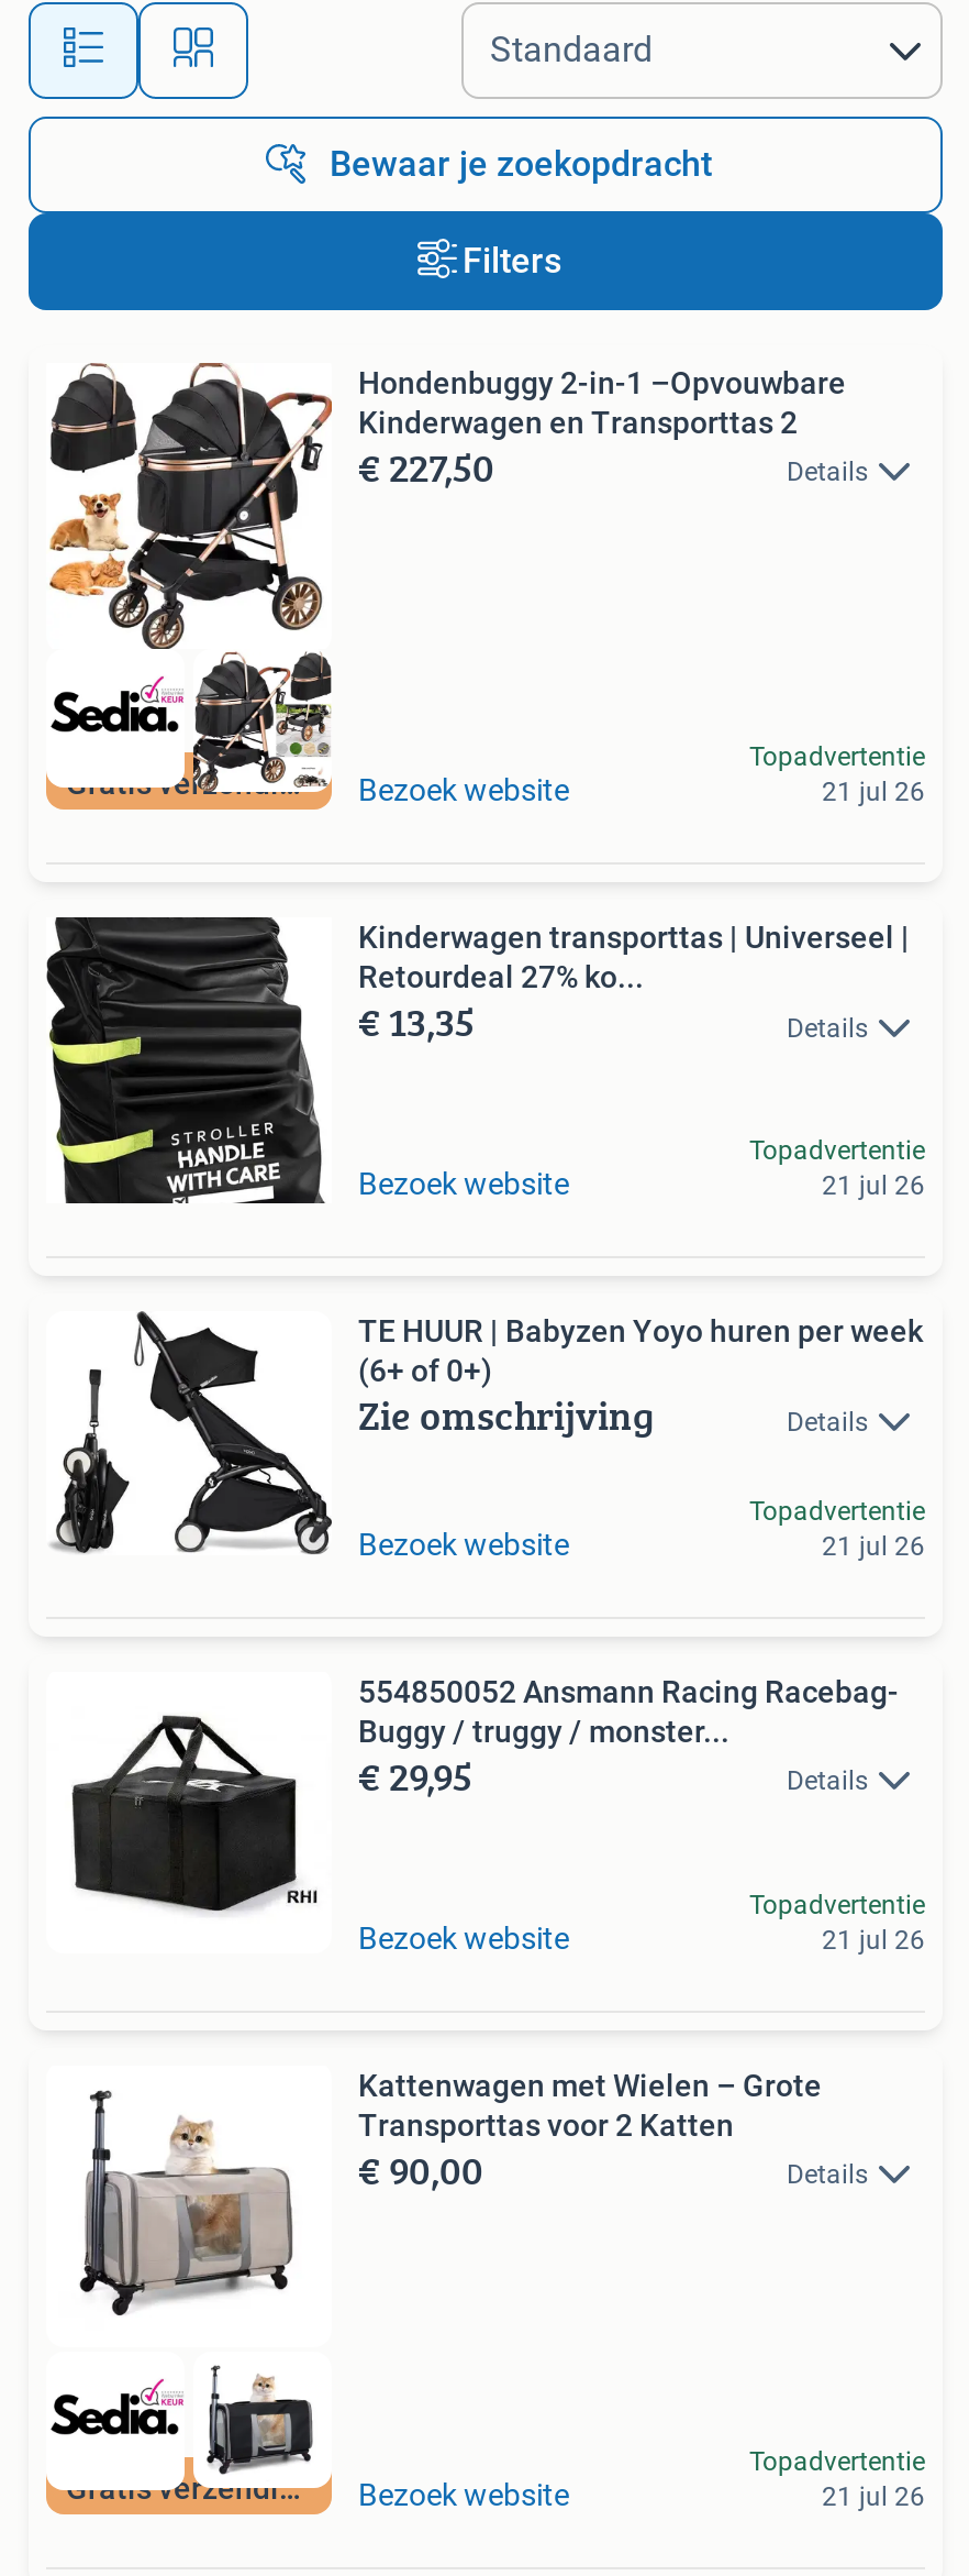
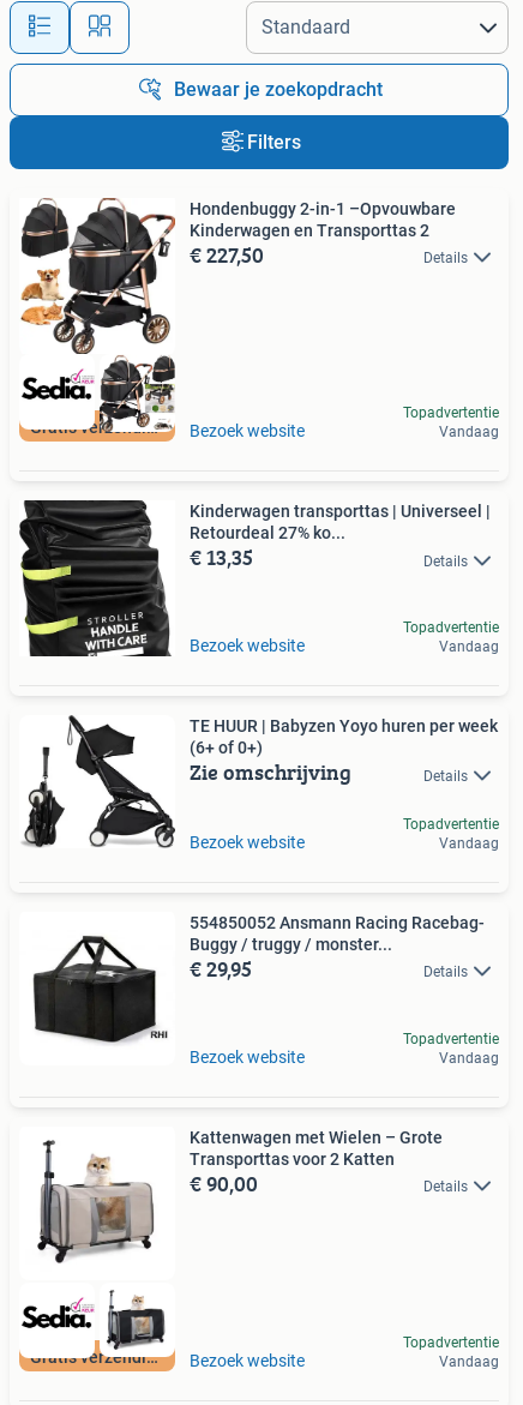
[822,777,925,808] 21 jul 26 -> [439,424,499,441] Vandaag
[822,1171,925,1202] 21 jul 26 -> [439,639,499,656] Vandaag
[822,1531,925,1562] 21 jul 26 -> [439,835,499,852] Vandaag
[822,1925,925,1956] 21 jul 26 -> [439,1050,499,1067] Vandaag
[822,2480,925,2511] 21 jul 26 -> [439,1353,499,1370] Vandaag

